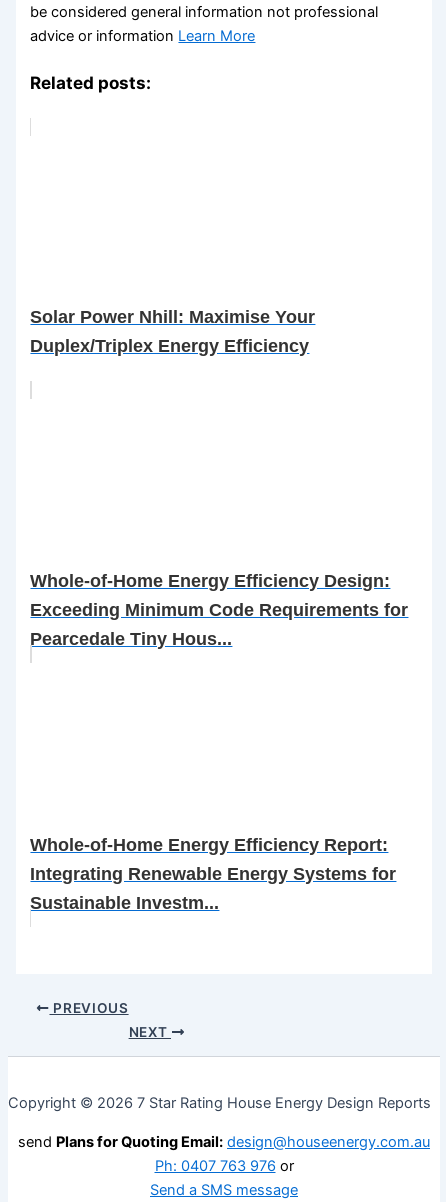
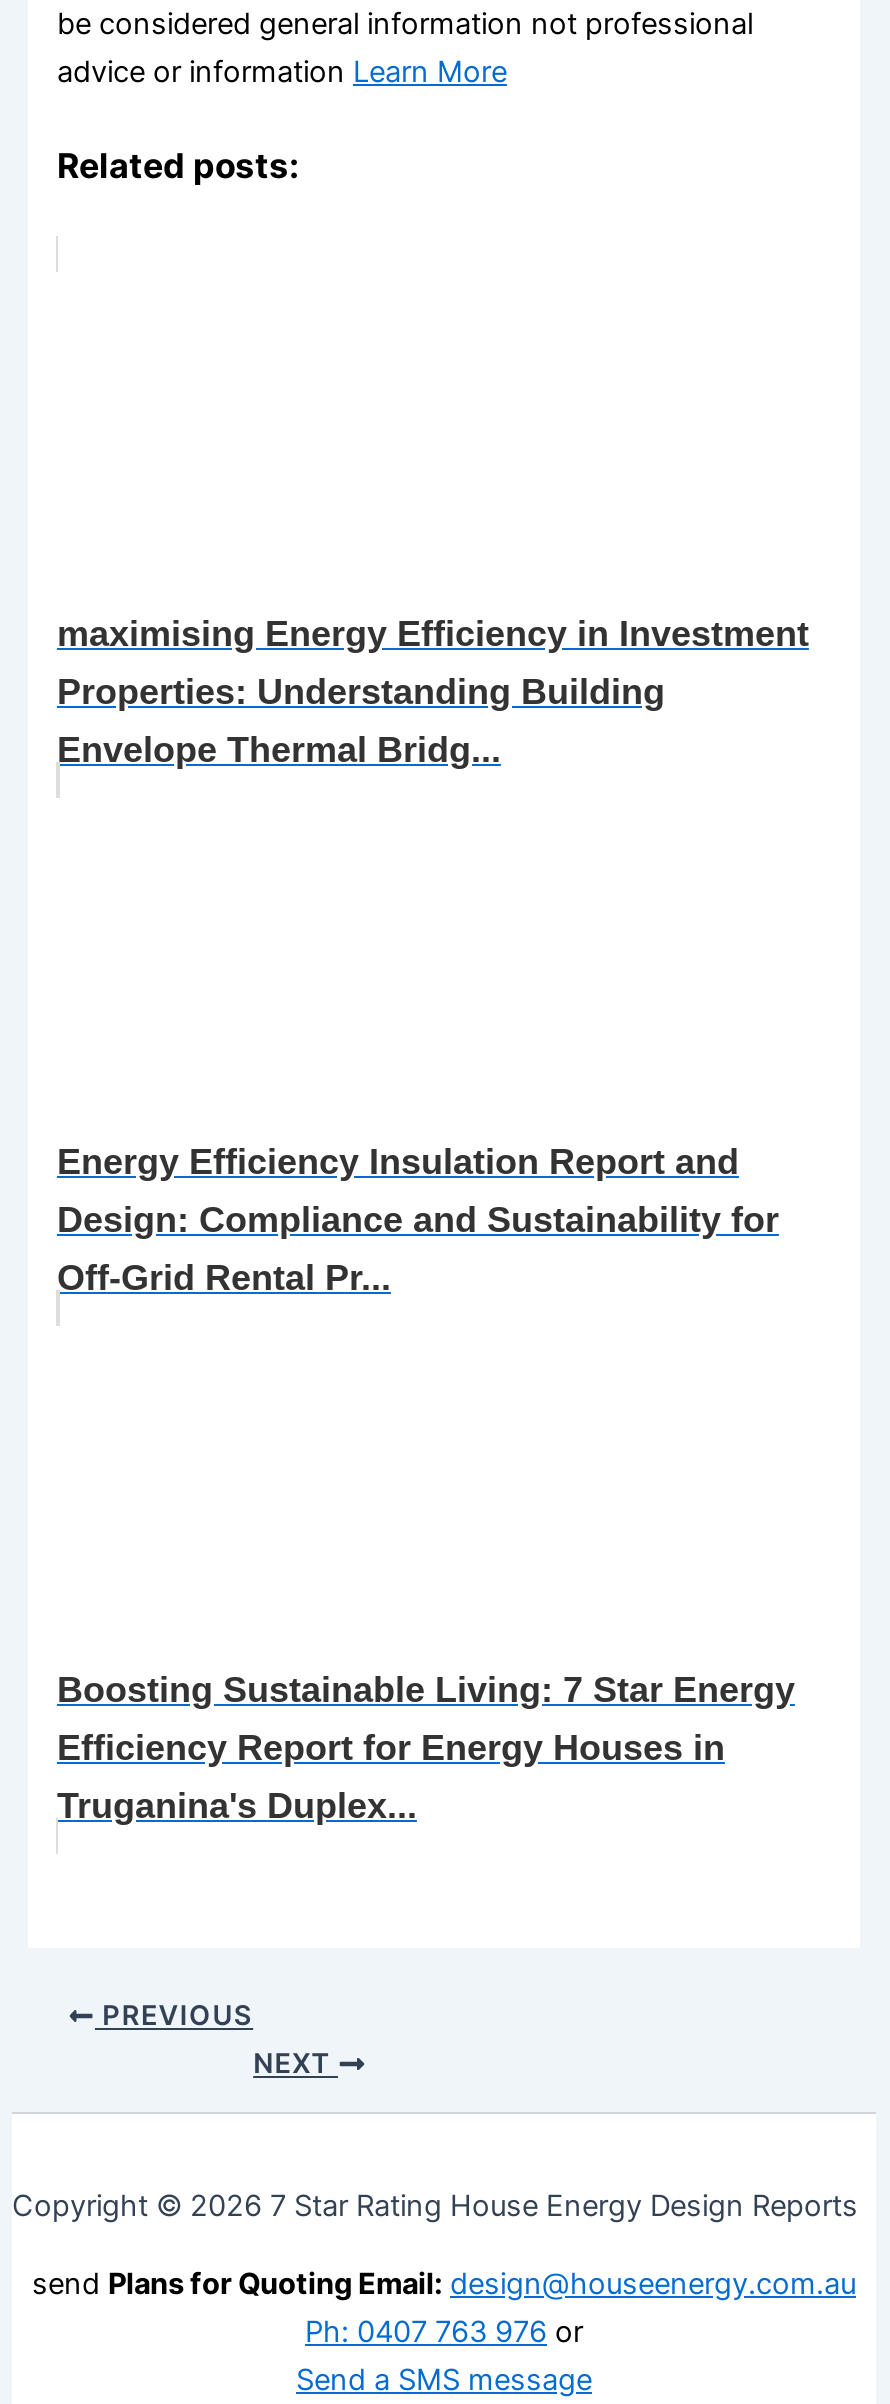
[30,307,315,356] Solar Power Nhill: Maximise Your | Duplex/Triplex Energy Efficiency -> [57,615,809,771] maximising Energy Efficiency in Investment | Properties: Understanding Building | Envelope Thermal Bridg...
[30,571,408,649] Whole-of-Home Energy Efficiency Design: | Exceeding Minimum Code Requirements for | Pearcedale Tiny Hous... -> [57,1143,779,1299] Energy Efficiency Insulation Report and | Design: Compliance and Sustainability for | Off-Grid Rental Pr...
[30,835,396,913] Whole-of-Home Energy Efficiency Report: | Integrating Renewable Energy Systems for | Sustainable Investm... -> [57,1671,795,1827] Boosting Sustainable Living: 7 Star Energy | Efficiency Report for Energy Houses in | Truganina's Duplex...

